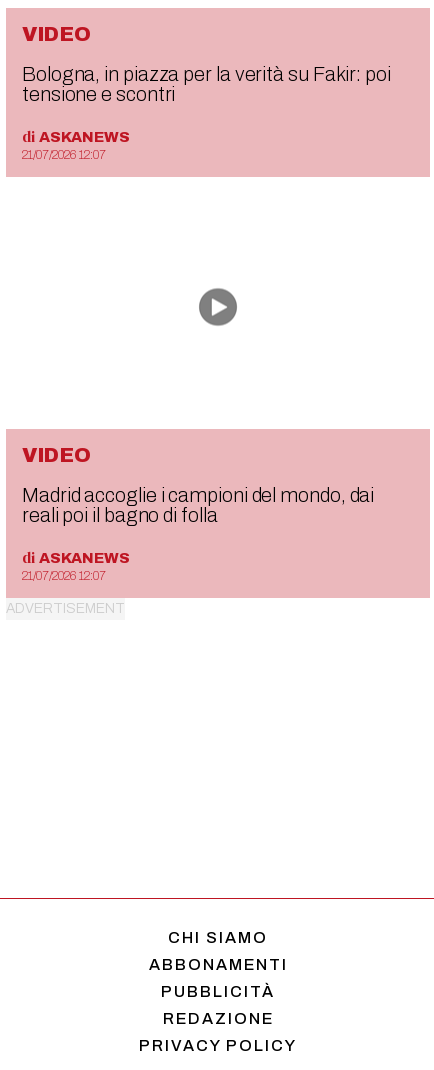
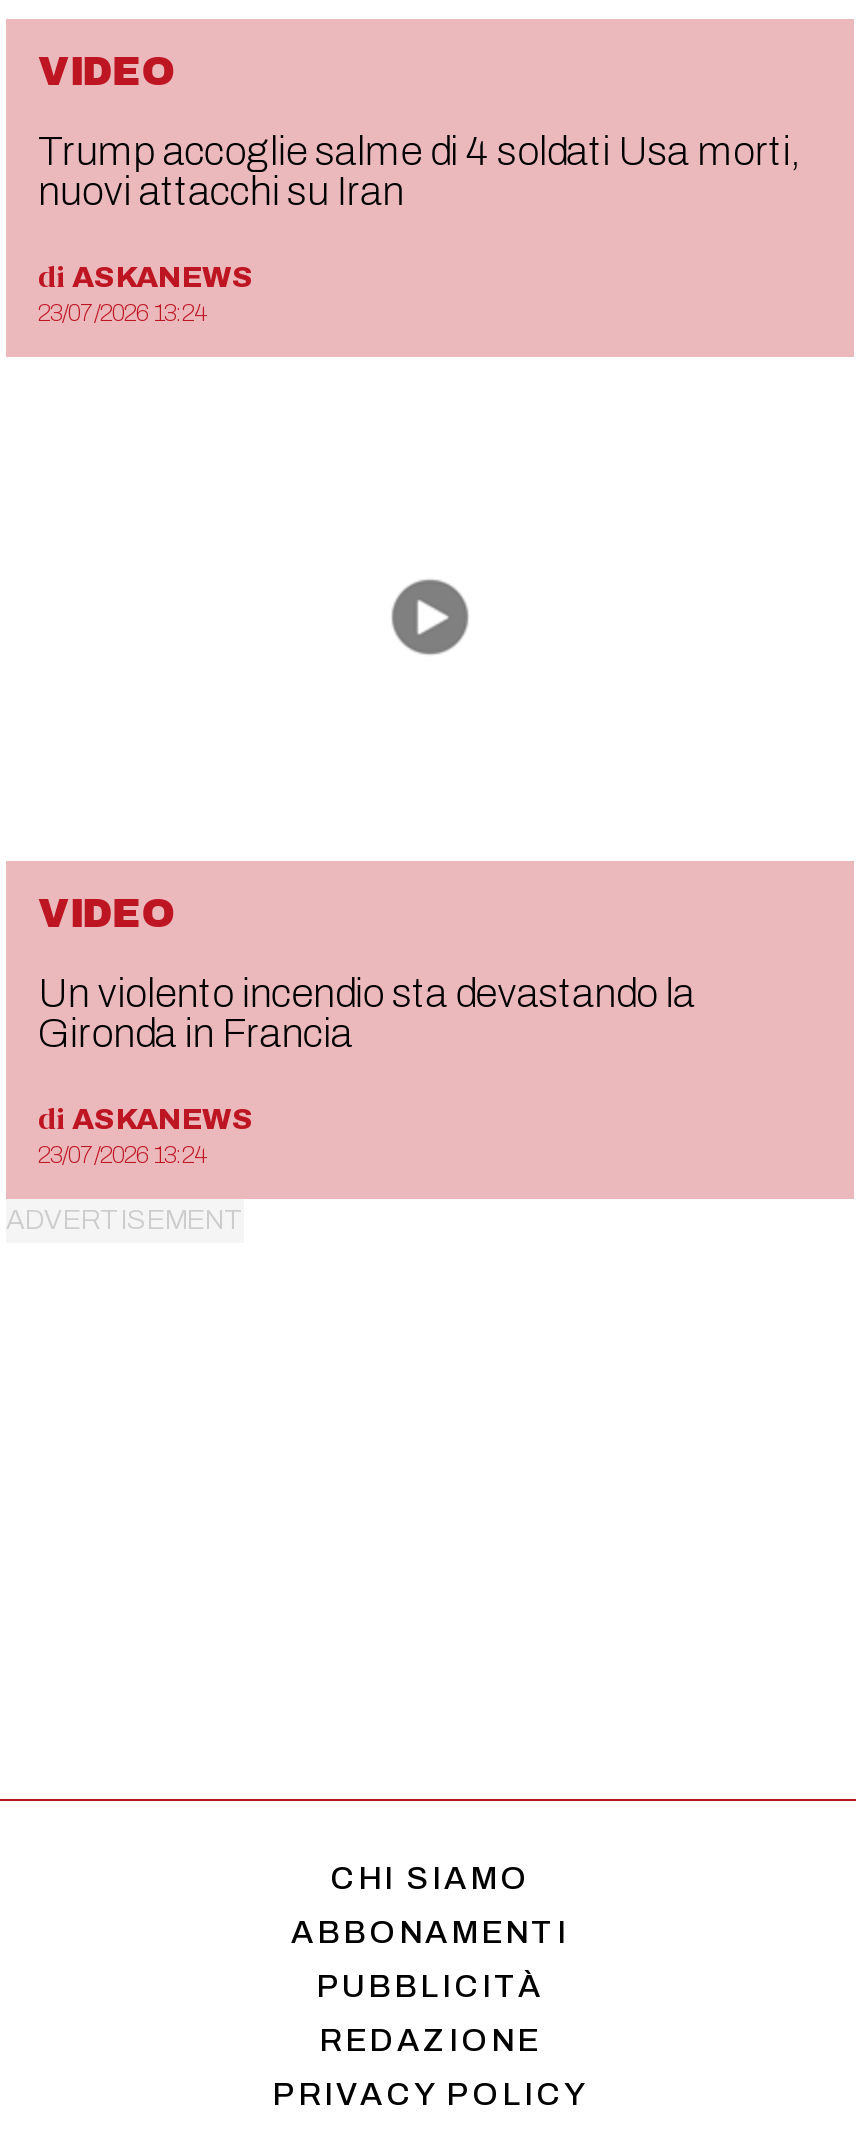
[22,63,391,105] Bologna, in piazza per la verità su Fakir: poi | tensione e scontri -> [38,129,800,213] Trump accoglie salme di 4 soldati Usa morti, | nuovi attacchi su Iran
[22,148,106,162] 21/07/2026 12:07 -> [38,299,206,327] 23/07/2026 13:24
[22,484,374,526] Madrid accoglie i campioni del mondo, dai | reali poi il bagno di folla -> [38,971,695,1055] Un violento incendio sta devastando la | Gironda in Francia
[22,569,106,583] 21/07/2026 12:07 -> [38,1141,206,1169] 23/07/2026 13:24

